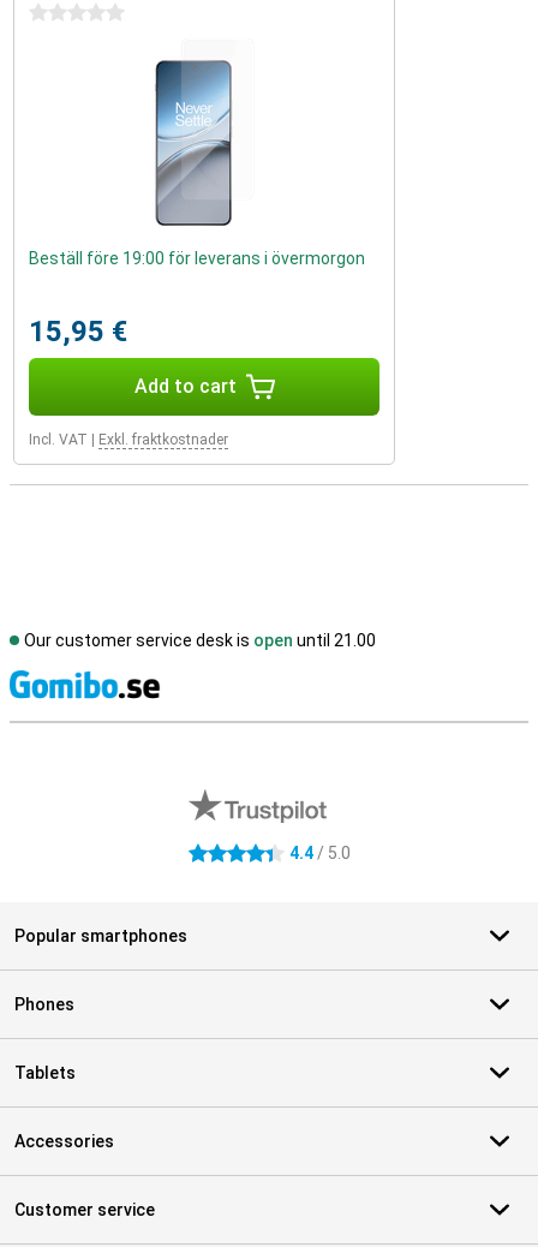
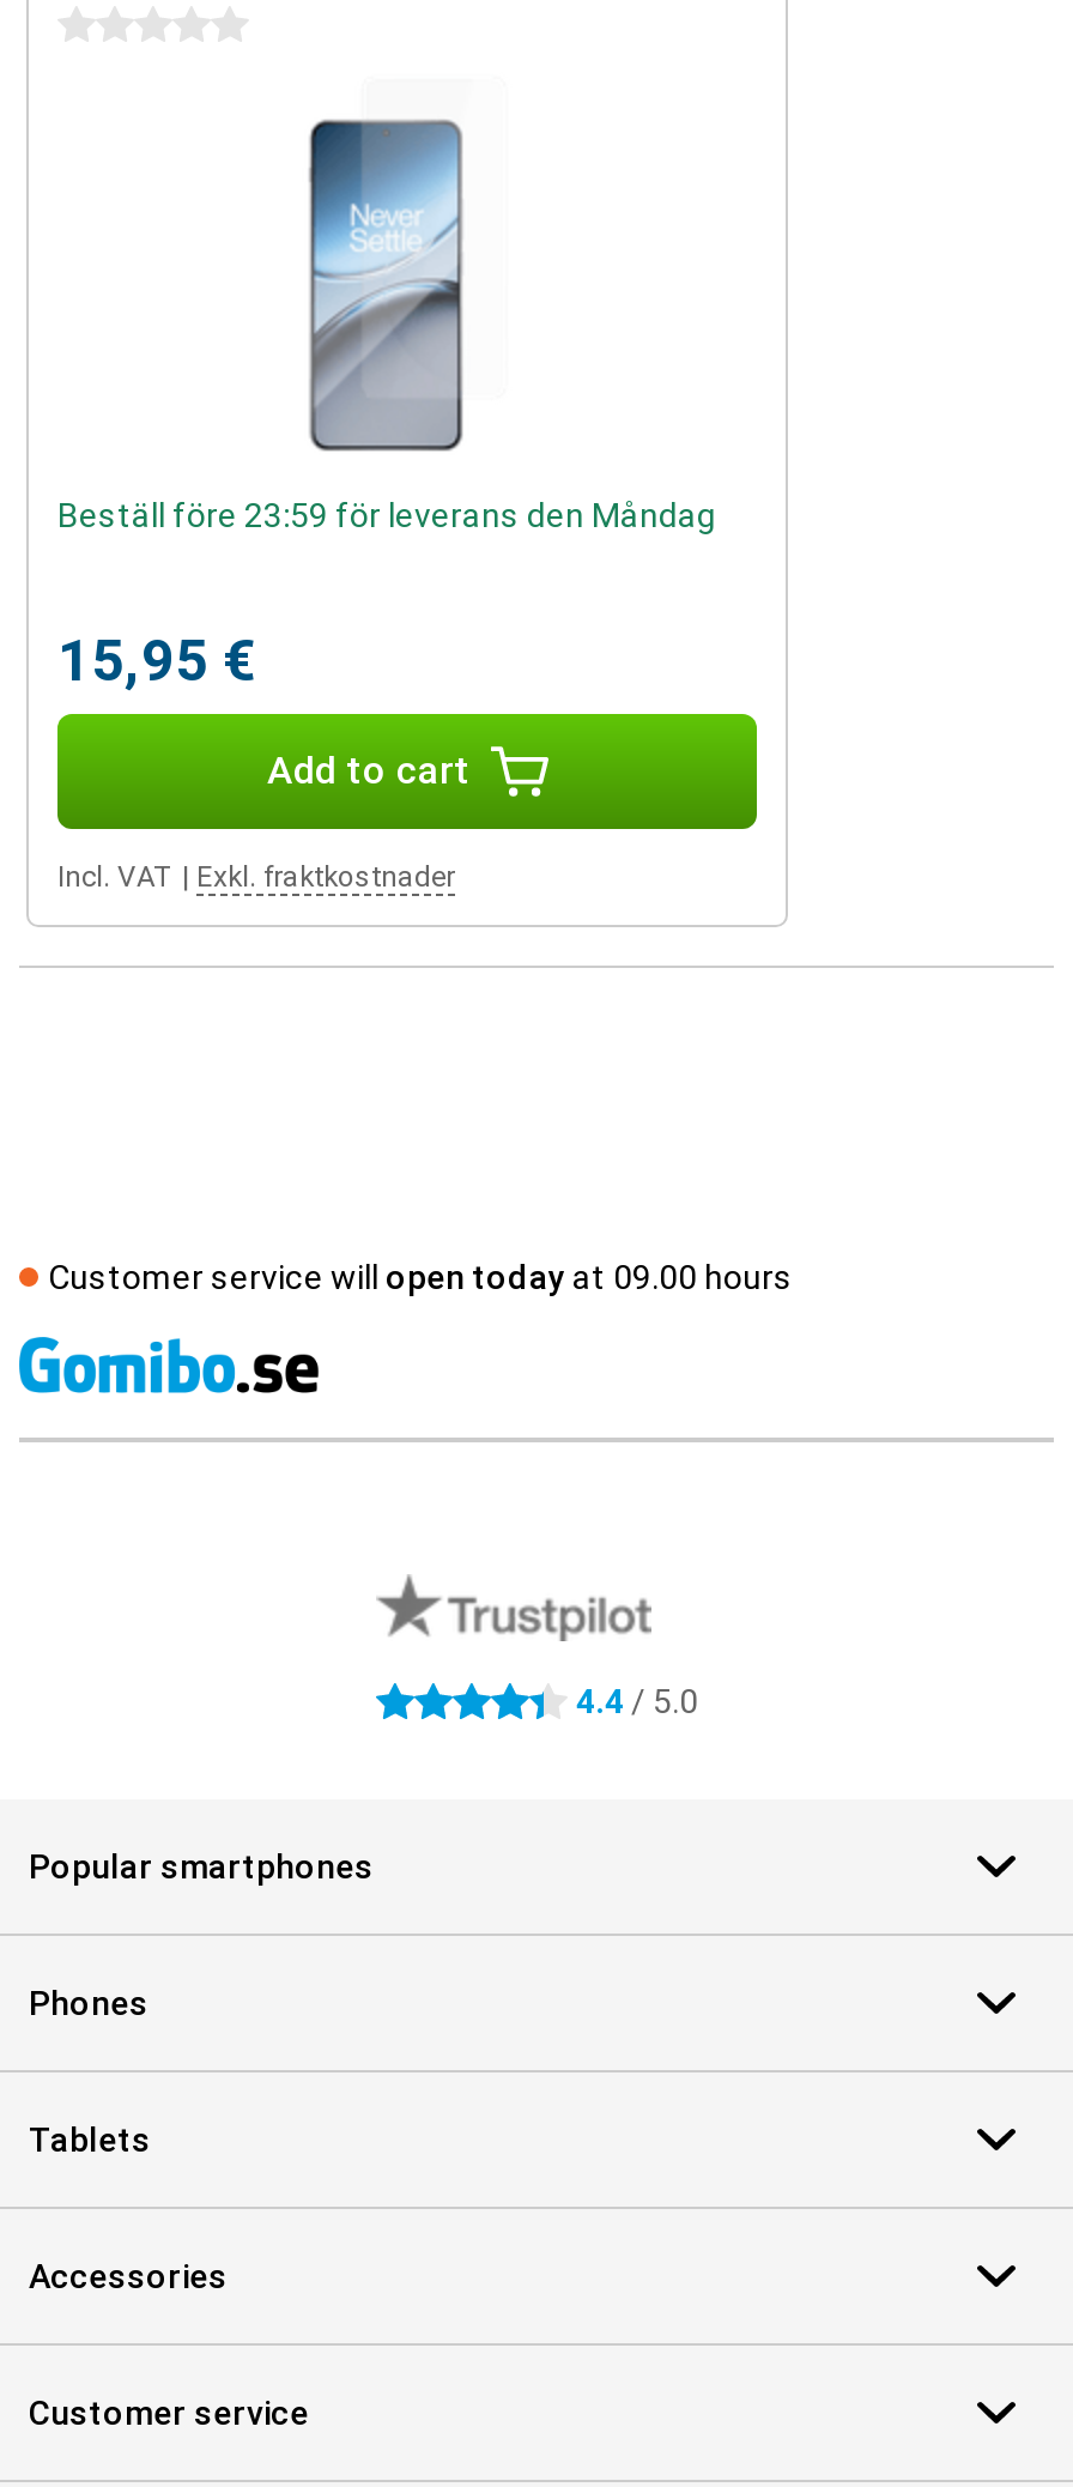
[29,249,365,268] Beställ före 19:00 för leverans i övermorgon -> [57,496,716,534] Beställ före 23:59 för leverans den Måndag
[24,631,376,650] Our customer service desk is open until 21.00 -> [48,1258,793,1296] Customer service will open today at 09.00 hours

